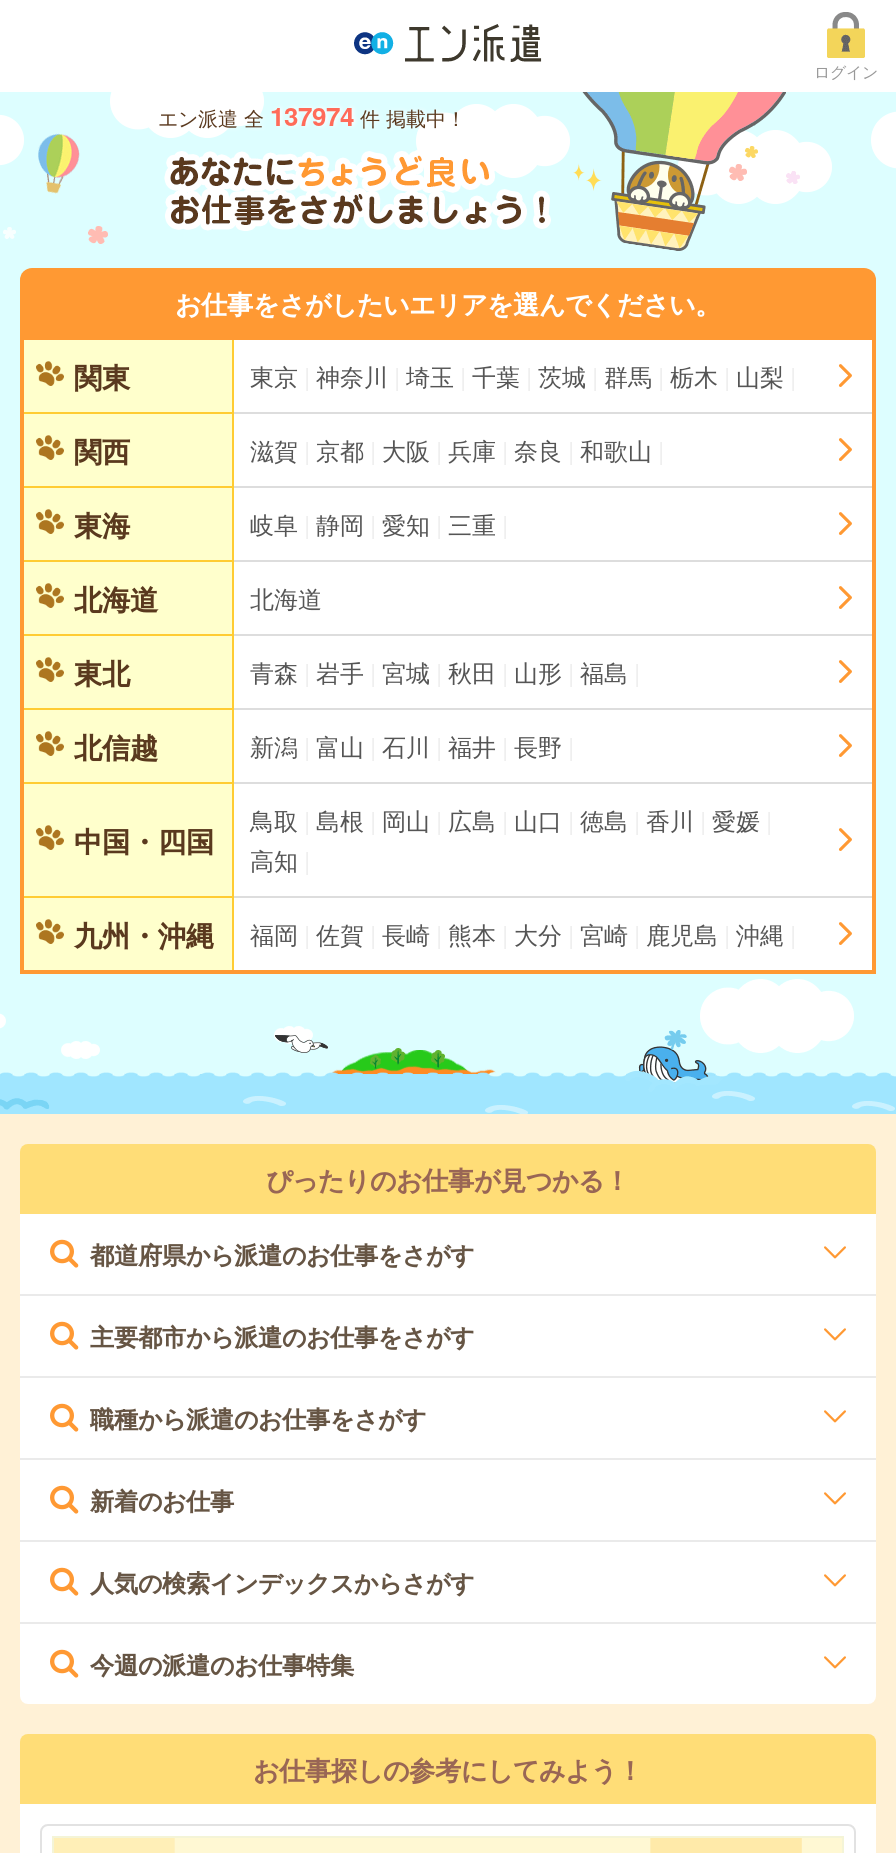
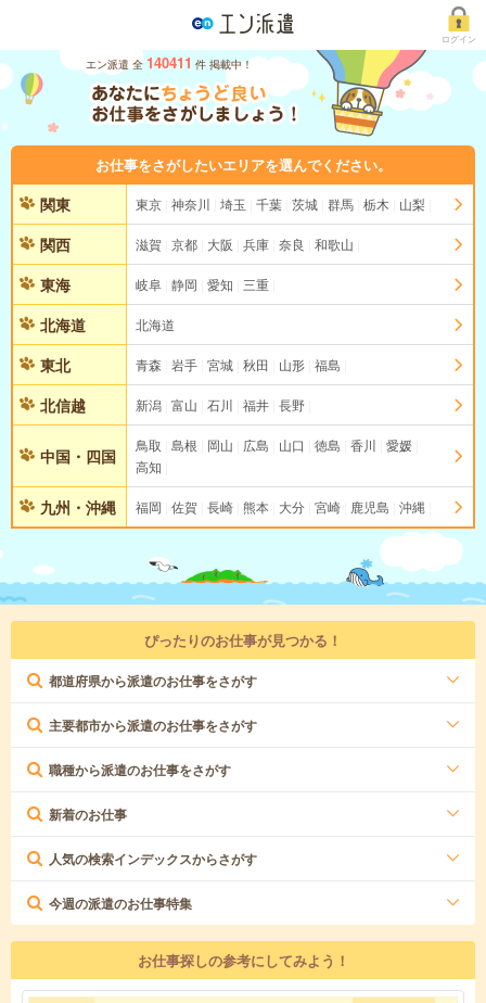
[158,97,466,135] エン派遣 全 137974 件 掲載中！ -> [86,53,253,73] エン派遣 全 140411 件 掲載中！

